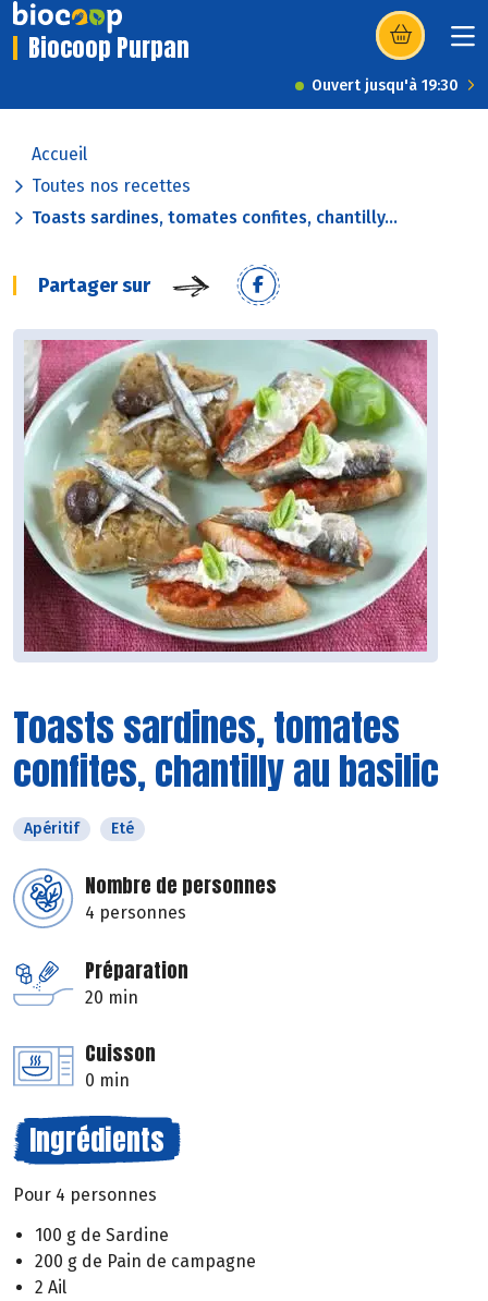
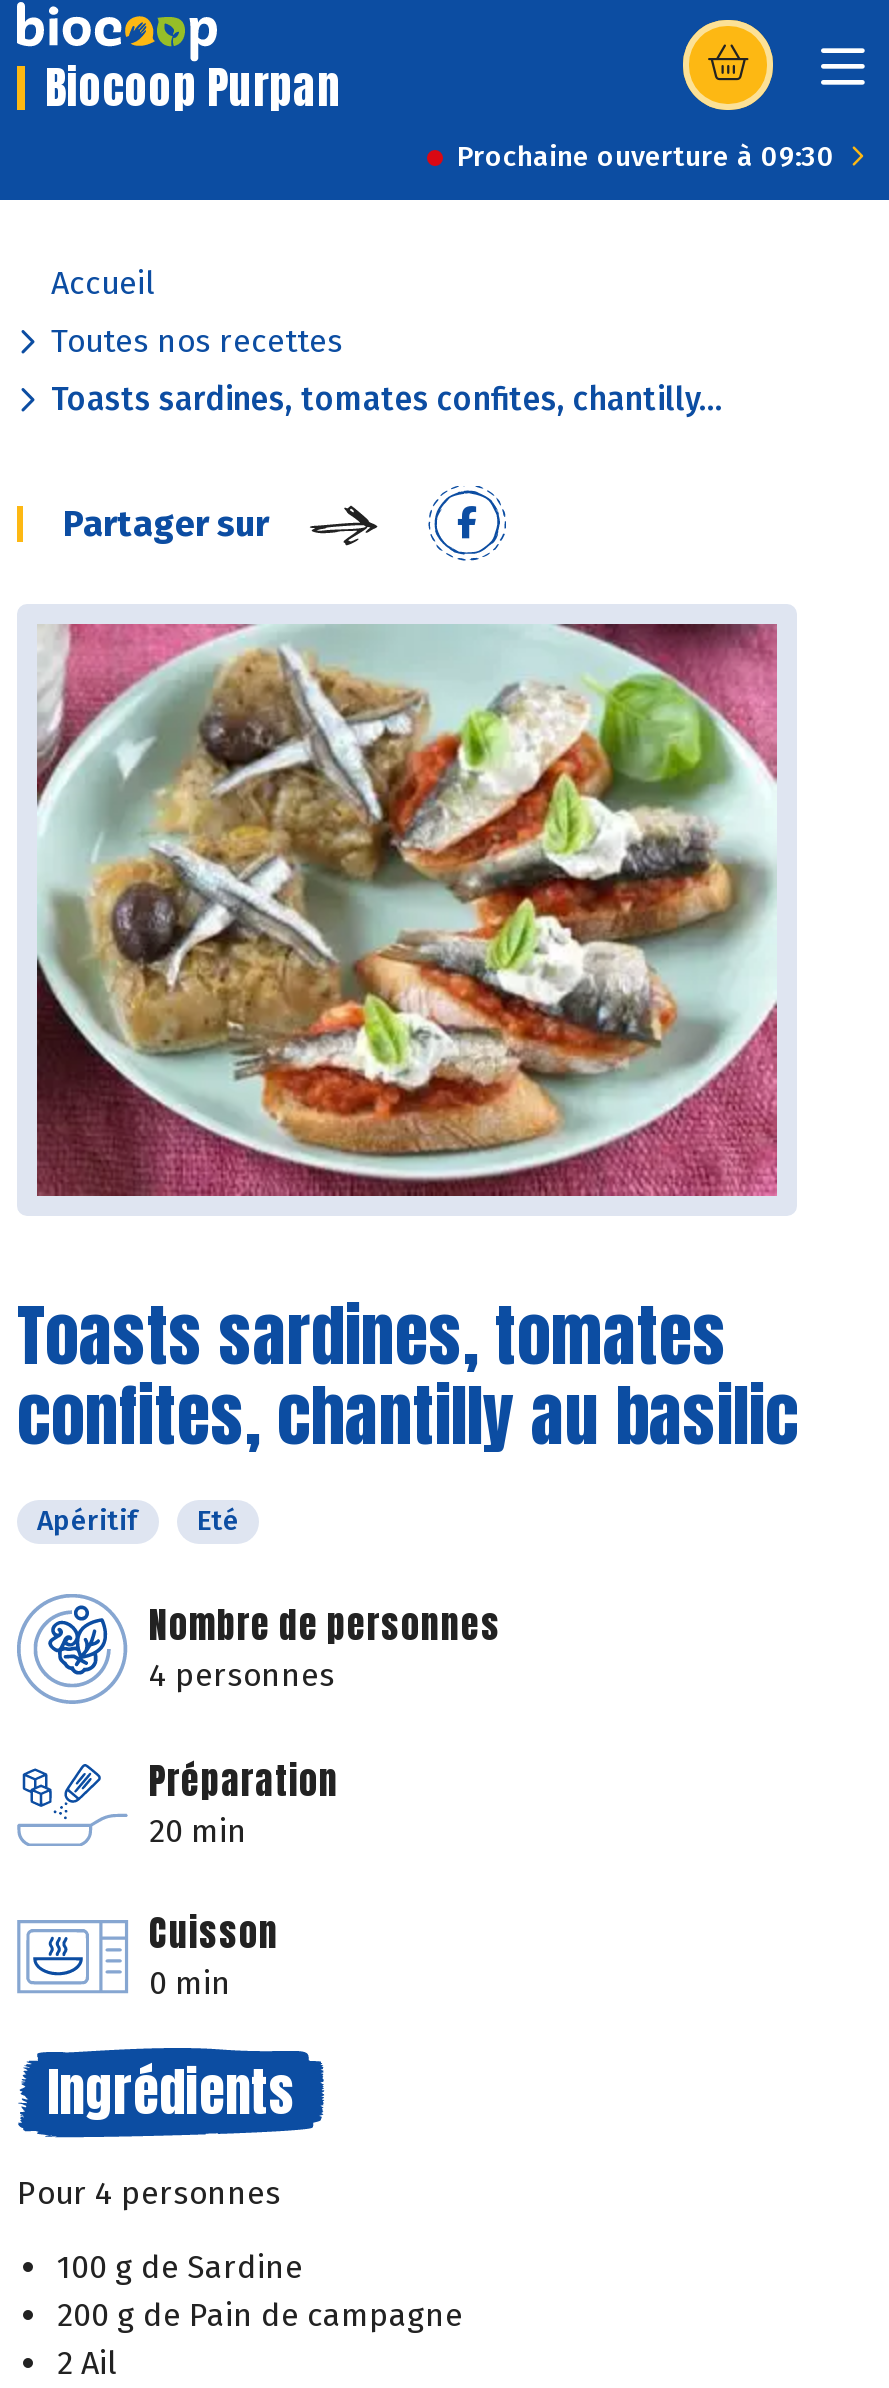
[312,76,459,95] Ouvert jusqu'à 19:30 -> [457,140,835,174] Prochaine ouverture à 09:30

